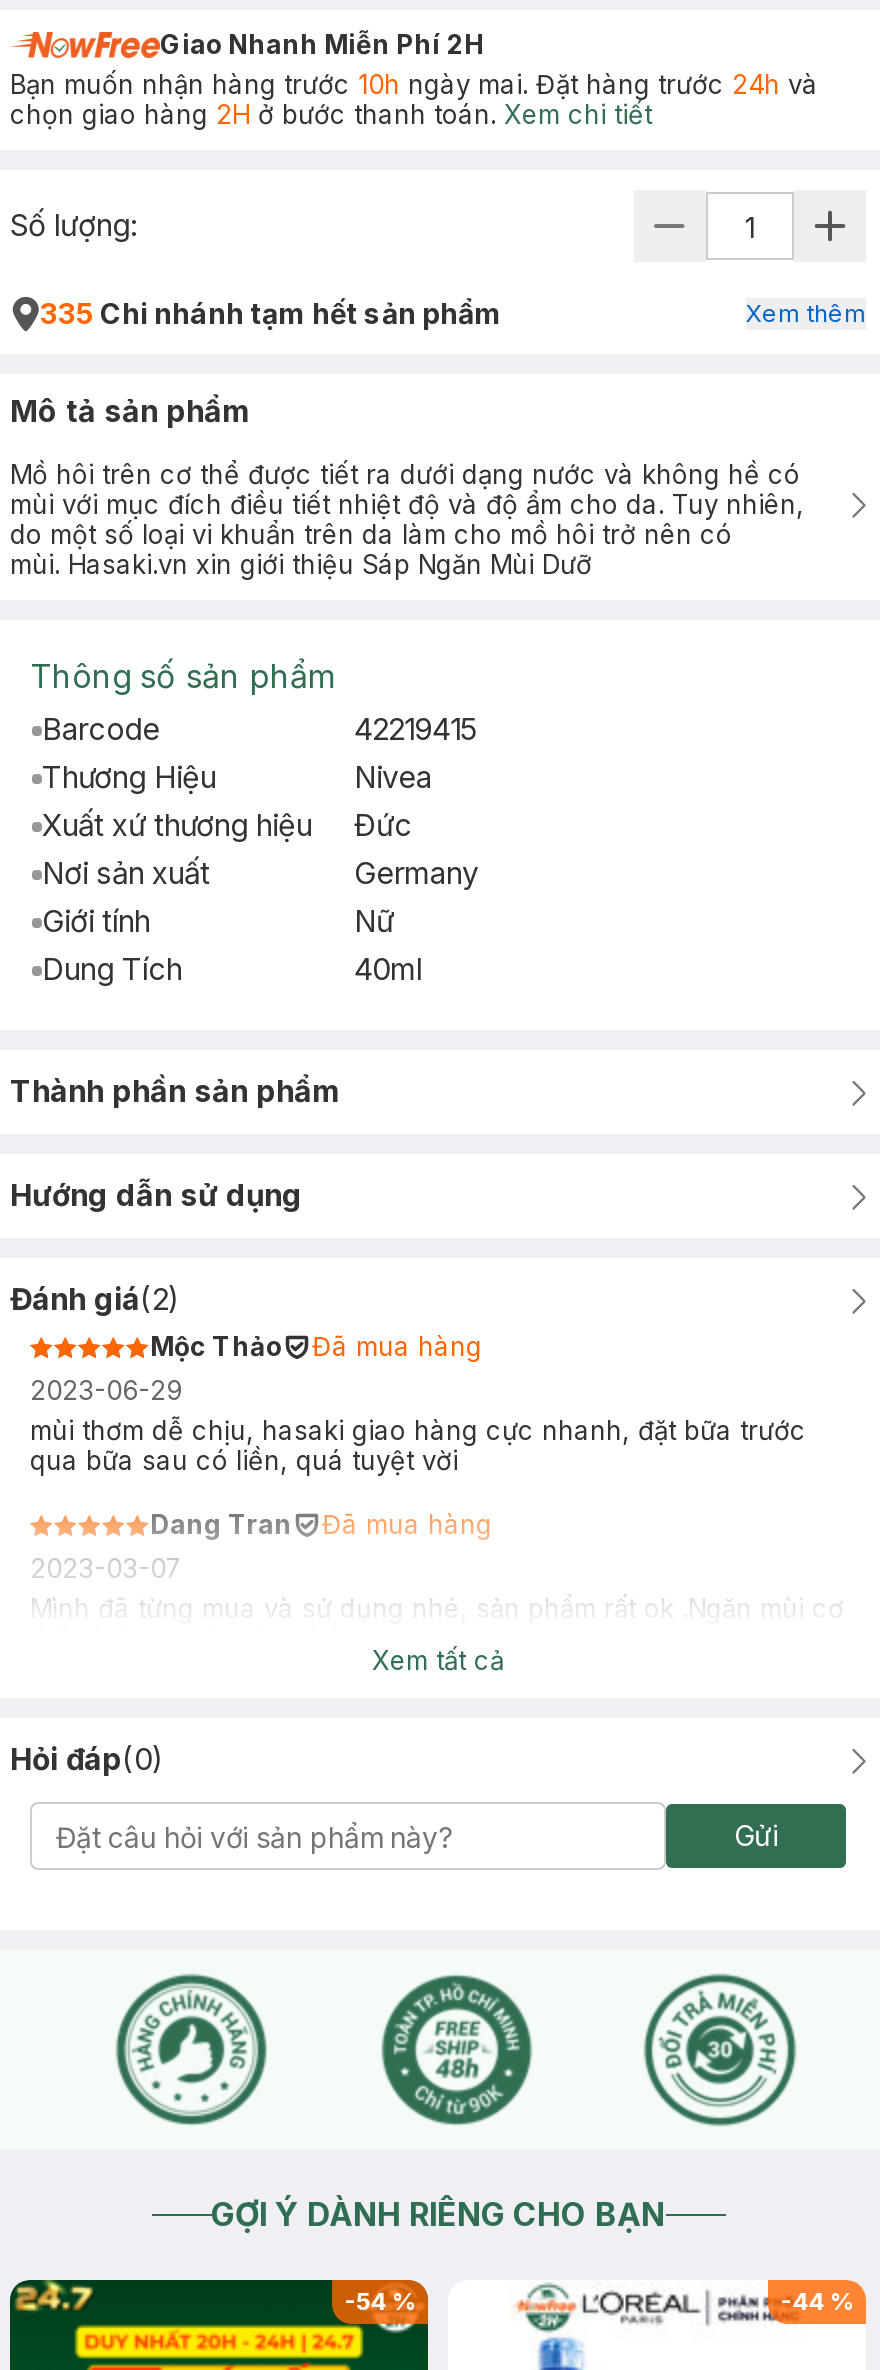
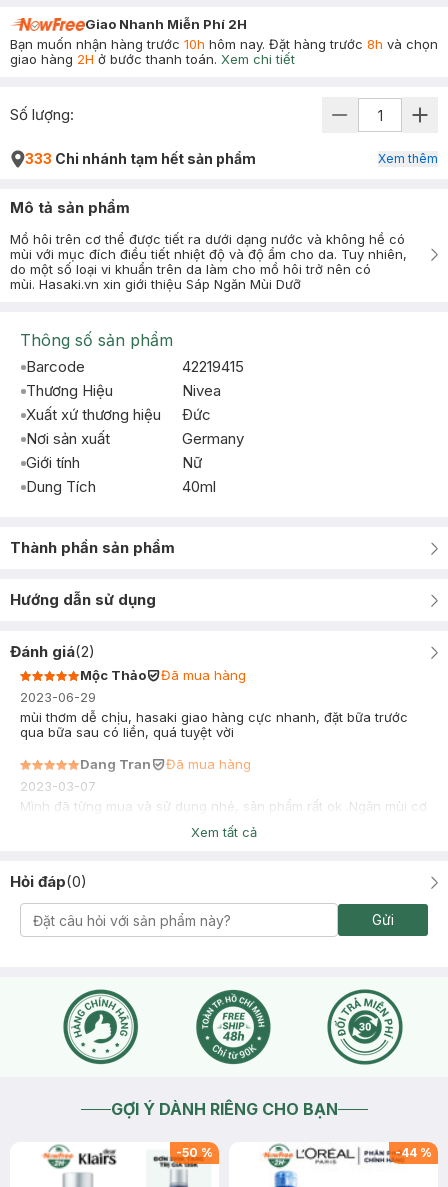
[10,68,818,130] Bạn muốn nhận hàng trước 10h ngày mai. Đặt hàng trước 24h và | chọn giao hàng 2H ở bước thanh toán. Xem chi tiết -> [10,36,438,67] Bạn muốn nhận hàng trước 10h hôm nay. Đặt hàng trước 8h và chọn | giao hàng 2H ở bước thanh toán. Xem chi tiết
[40,296,502,330] 335 Chi nhánh tạm hết sản phẩm -> [25,150,256,167] 333 Chi nhánh tạm hết sản phẩm
[344,2286,416,2316] -54% -> [176,1145,213,1160] -50%

